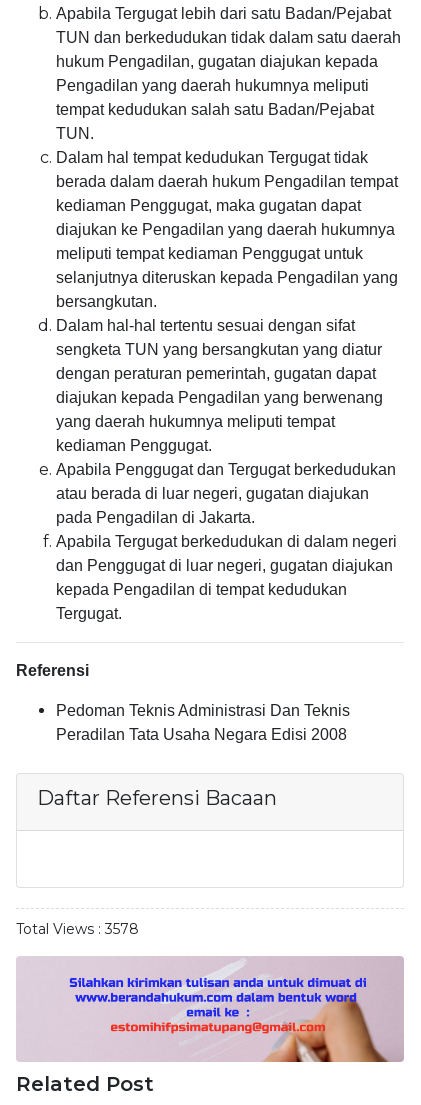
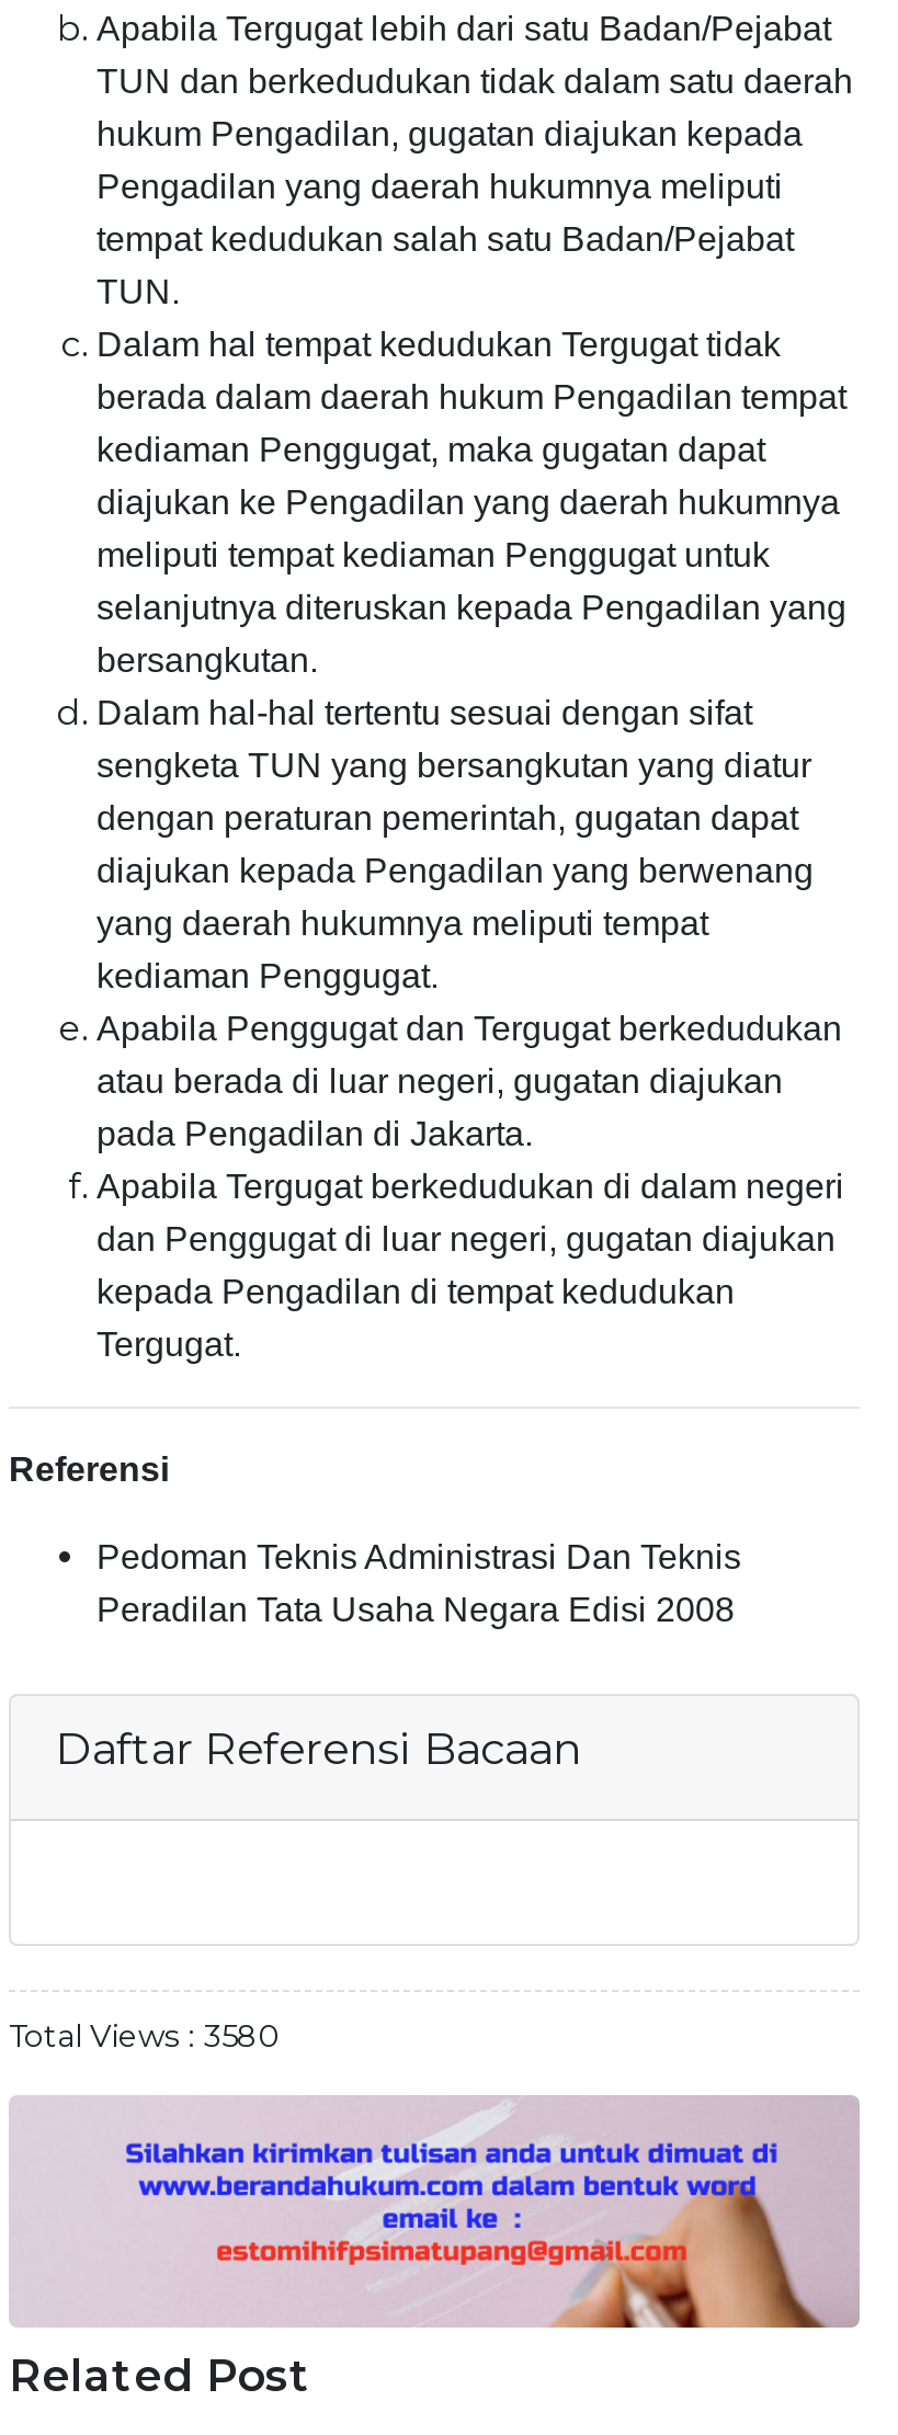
[16,920,139,938] Total Views : 3578 -> [9,2016,281,2056] Total Views : 3580

